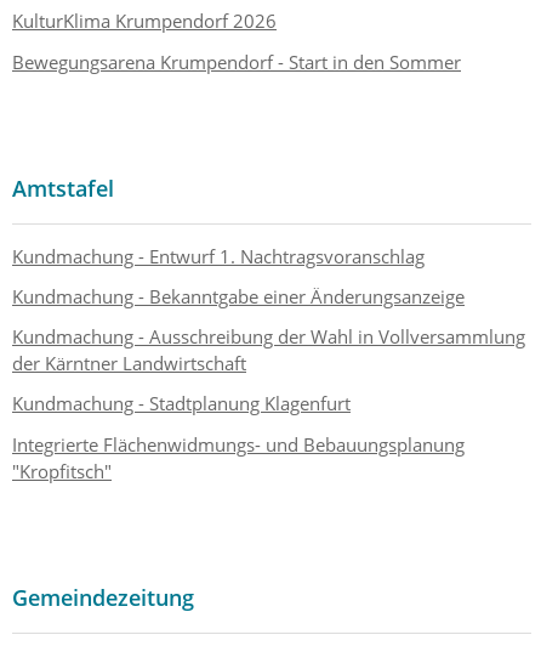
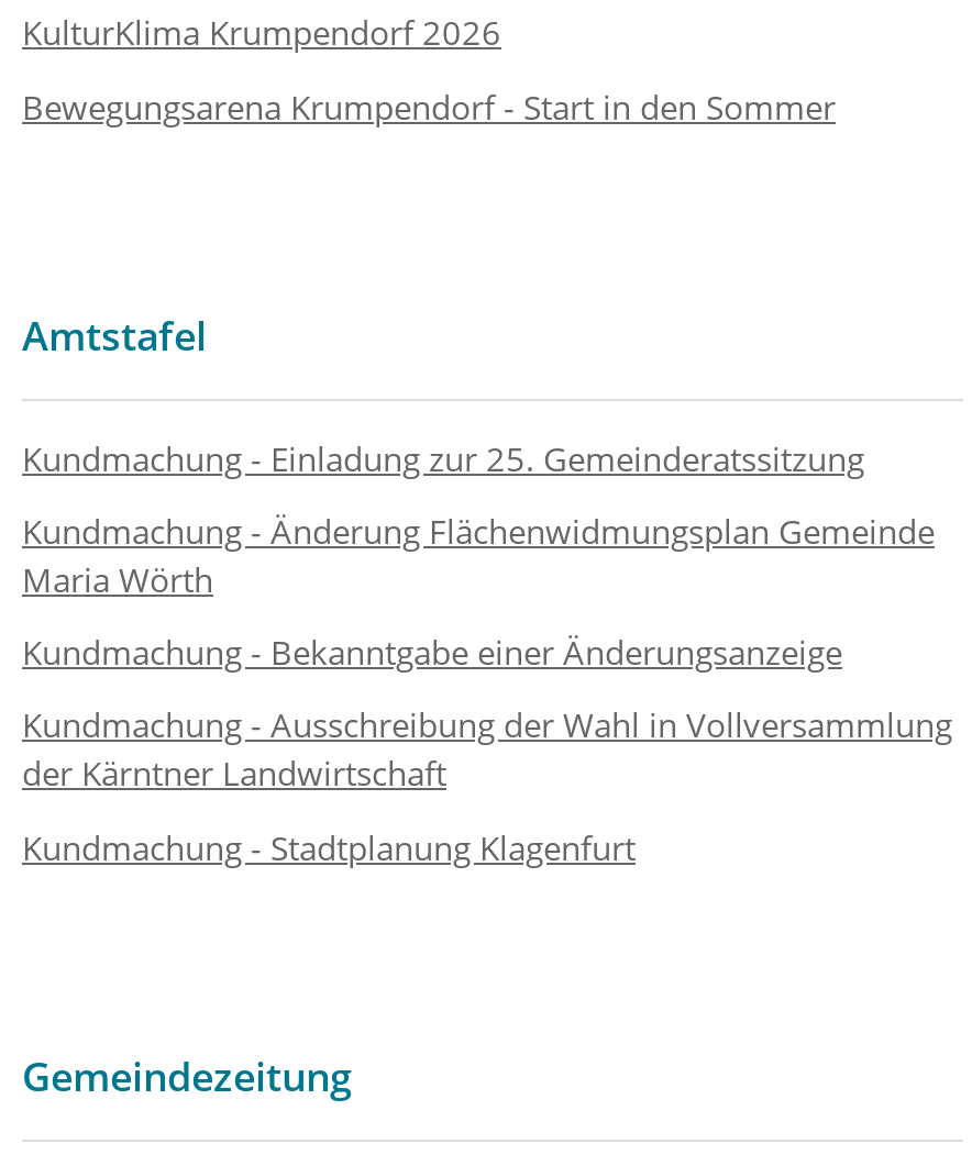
[12,243,425,268] Kundmachung - Entwurf 1. Nachtragsvoranschlag -> [22,435,935,601] Kundmachung - Einladung zur 25. Gemeinderatssitzung | Kundmachung - Änderung Flächenwidmungsplan Gemeinde | Maria Wörth
moved [12,284,525,416] -> [22,630,952,868]: Kundmachung - Bekanntgabe einer Änderungsanzeige | Kundmachung - Ausschreibung der Wahl in Vollversammlung | der Kärntner Landwirtschaft | Kundmachung - Stadtplanung Klagenfurt
[12,432,465,483] Integrierte Flächenwidmungs- und Bebauungsplanung | "Kropfitsch" -> none

